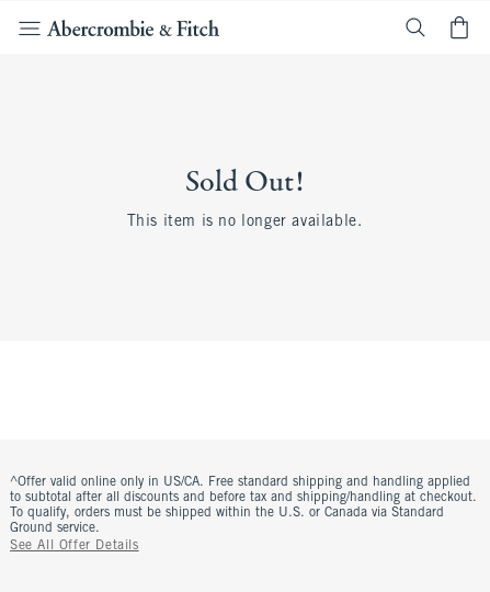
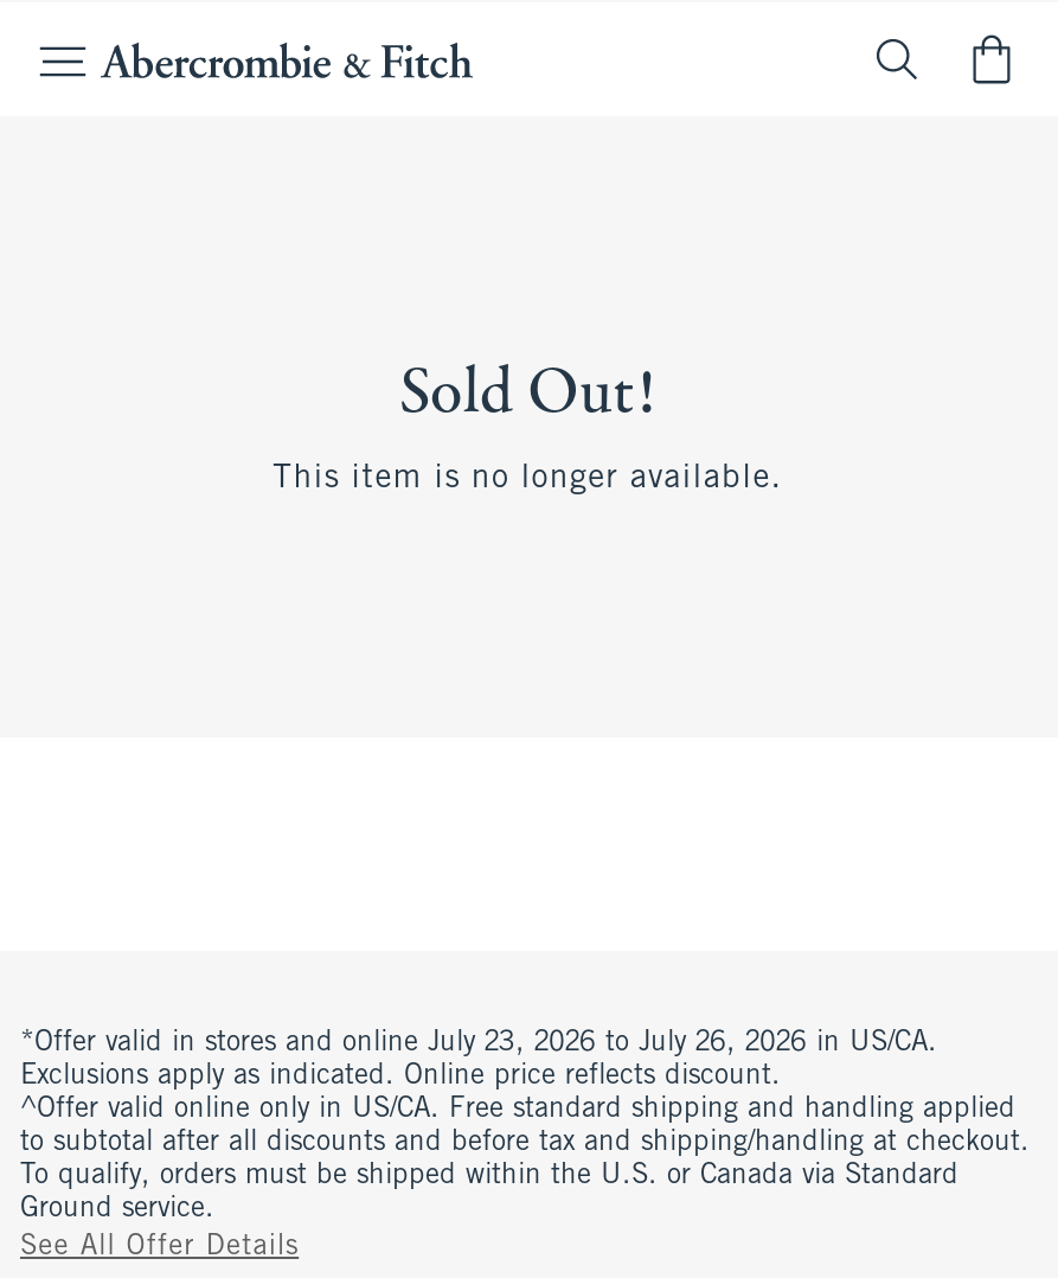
none -> [20,1029,937,1091] *Offer valid in stores and online July 23, 2026 to July 26, 2026 in US/CA. | Exclusions apply as indicated. Online price reflects discount.

